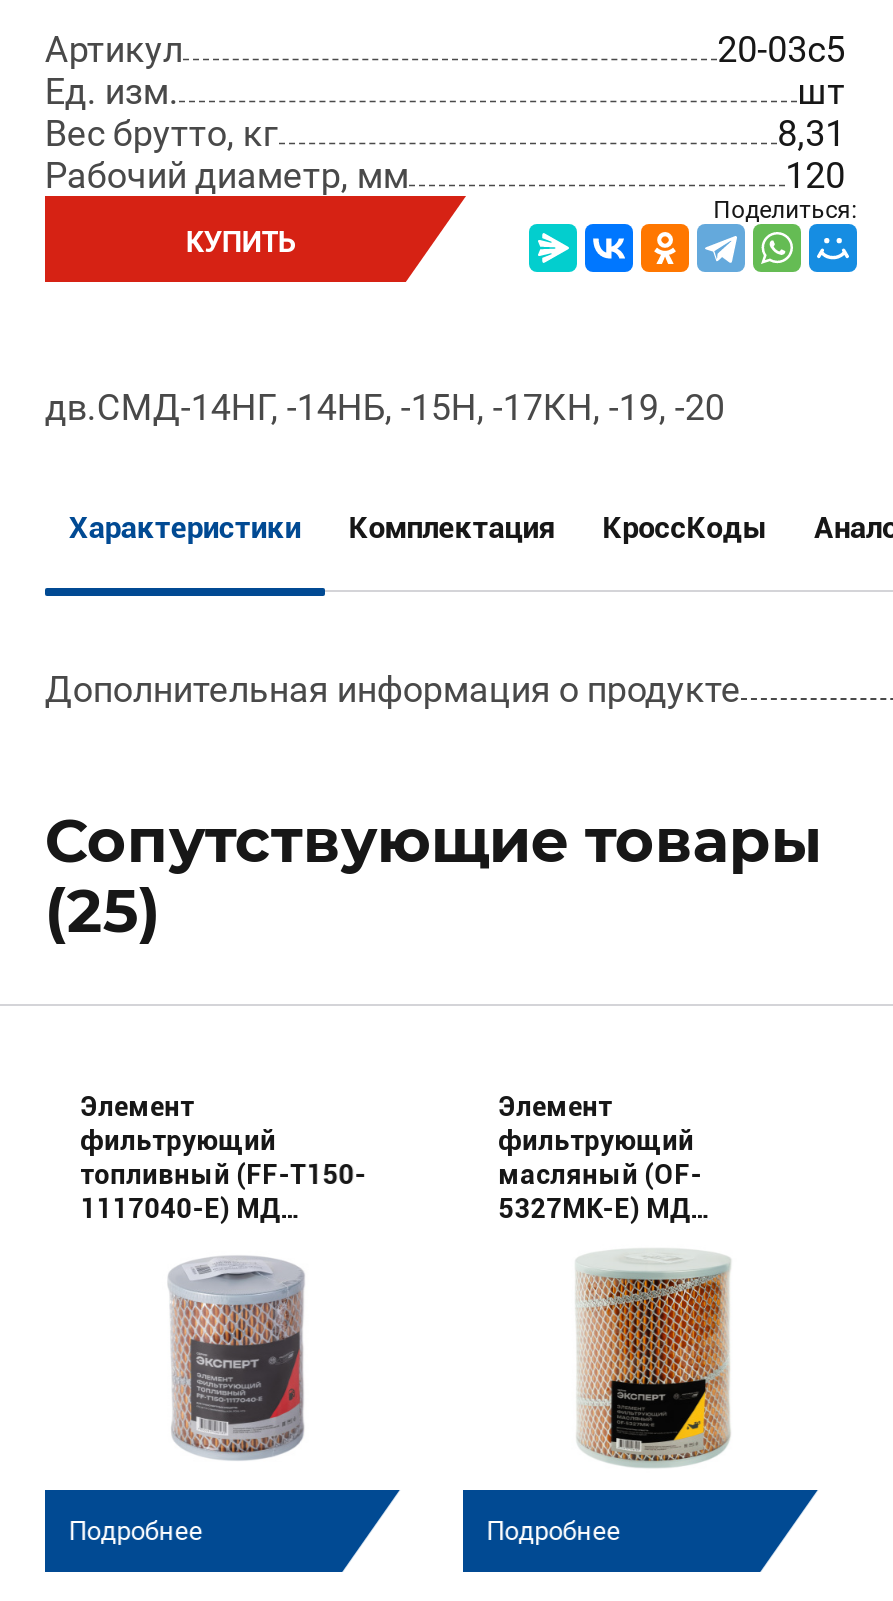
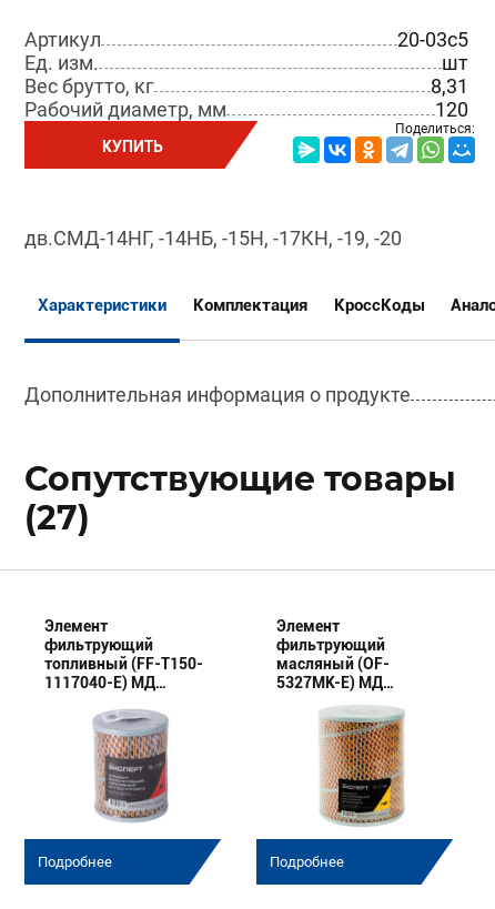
[45,873,161,945] (25) -> [24,497,90,537] (27)

